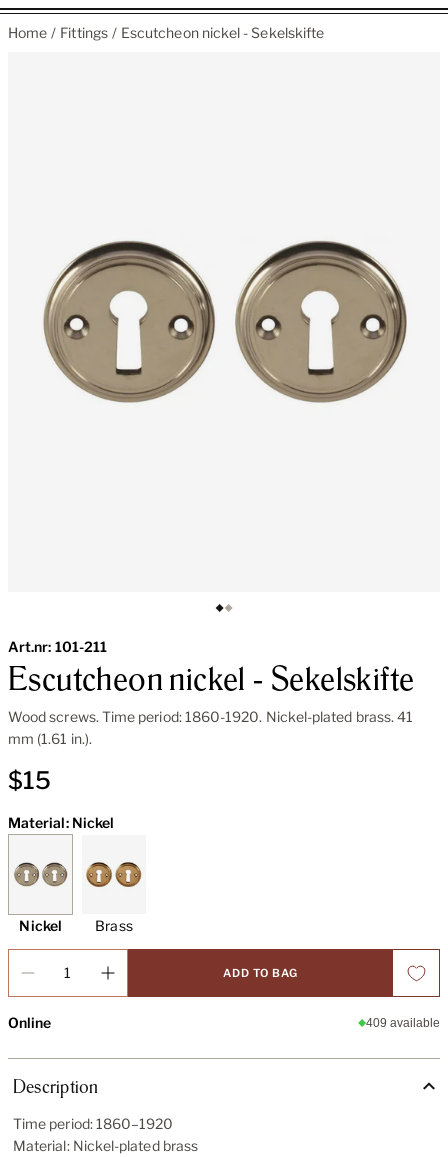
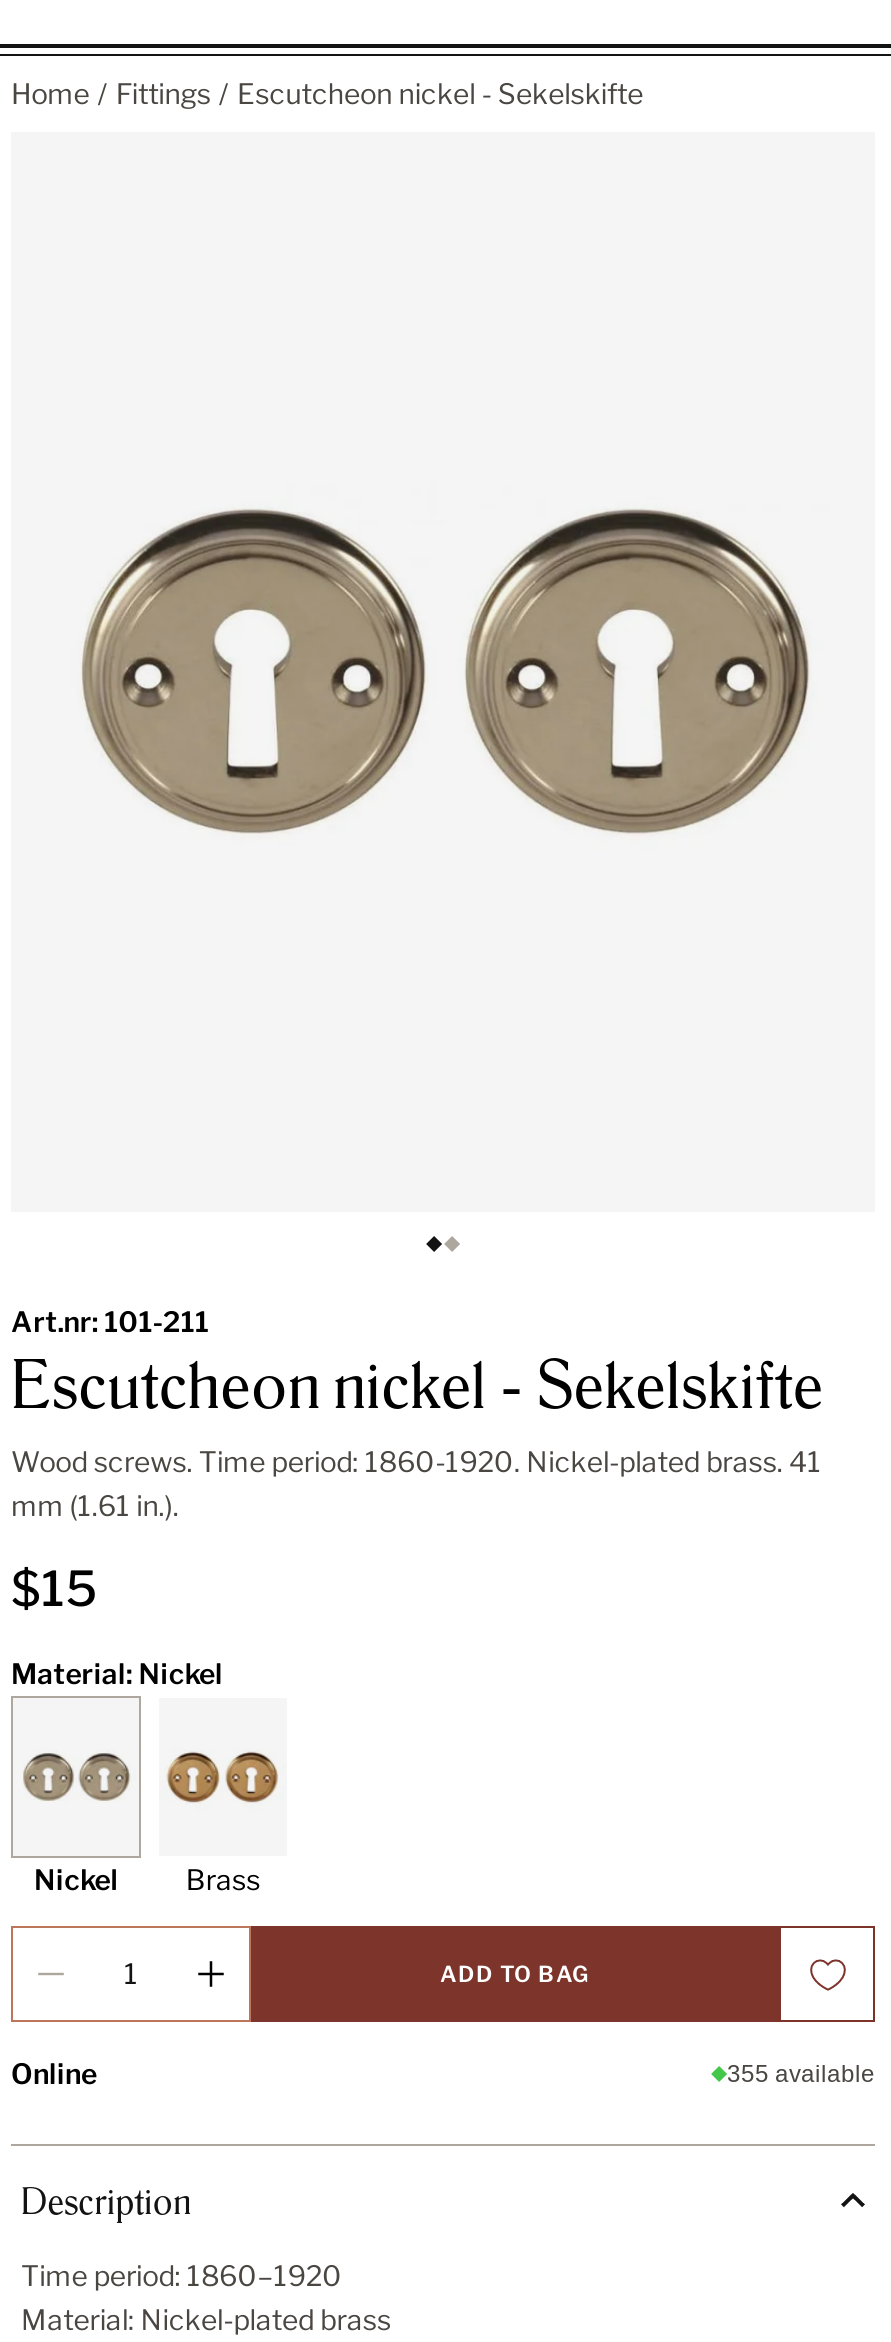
[366,1016,440,1030] 409 available -> [727,2060,875,2088] 355 available

